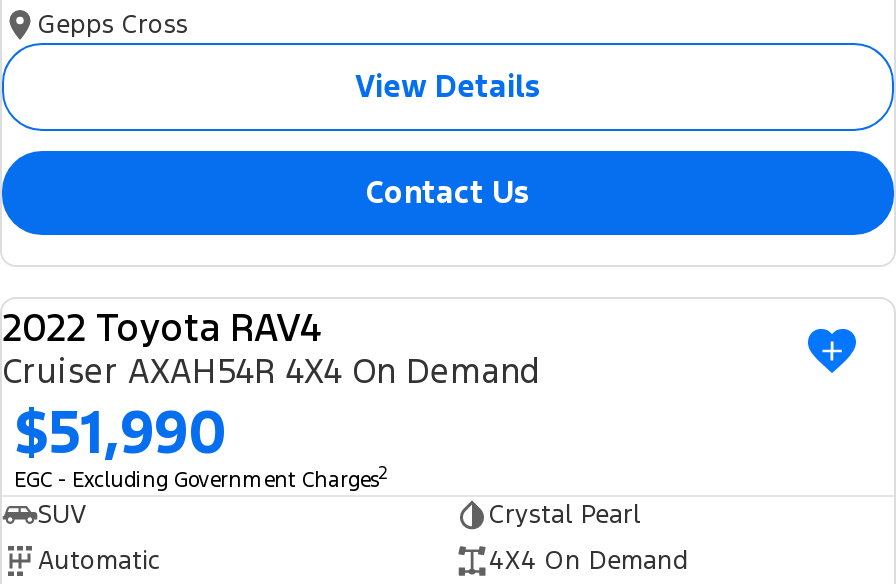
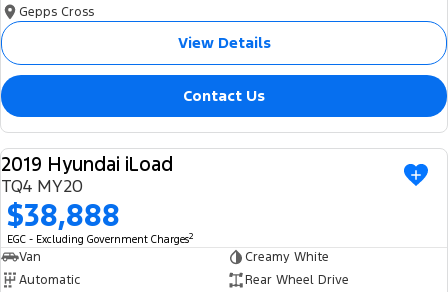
[2,303,542,468] 2022 Toyota RAV4 | Cruiser AXAH54R 4X4 On Demand | $51,990 -> [1,151,173,234] 2019 Hyundai iLoad | TQ4 MY20 | $38,888
[38,498,641,530] SUV | Crystal Pearl -> [19,249,328,265] Van | Creamy White
[489,544,689,576] 4X4 On Demand -> [244,272,348,288] Rear Wheel Drive

